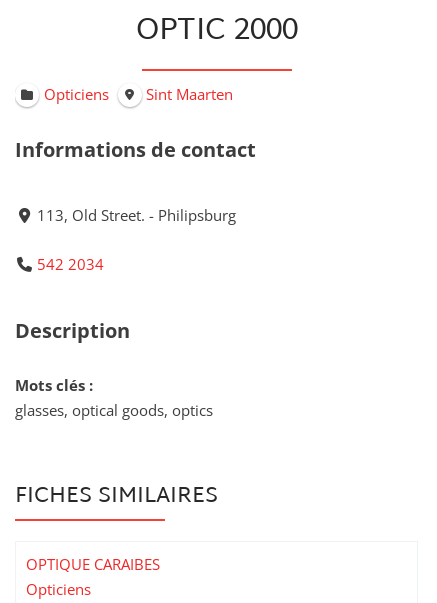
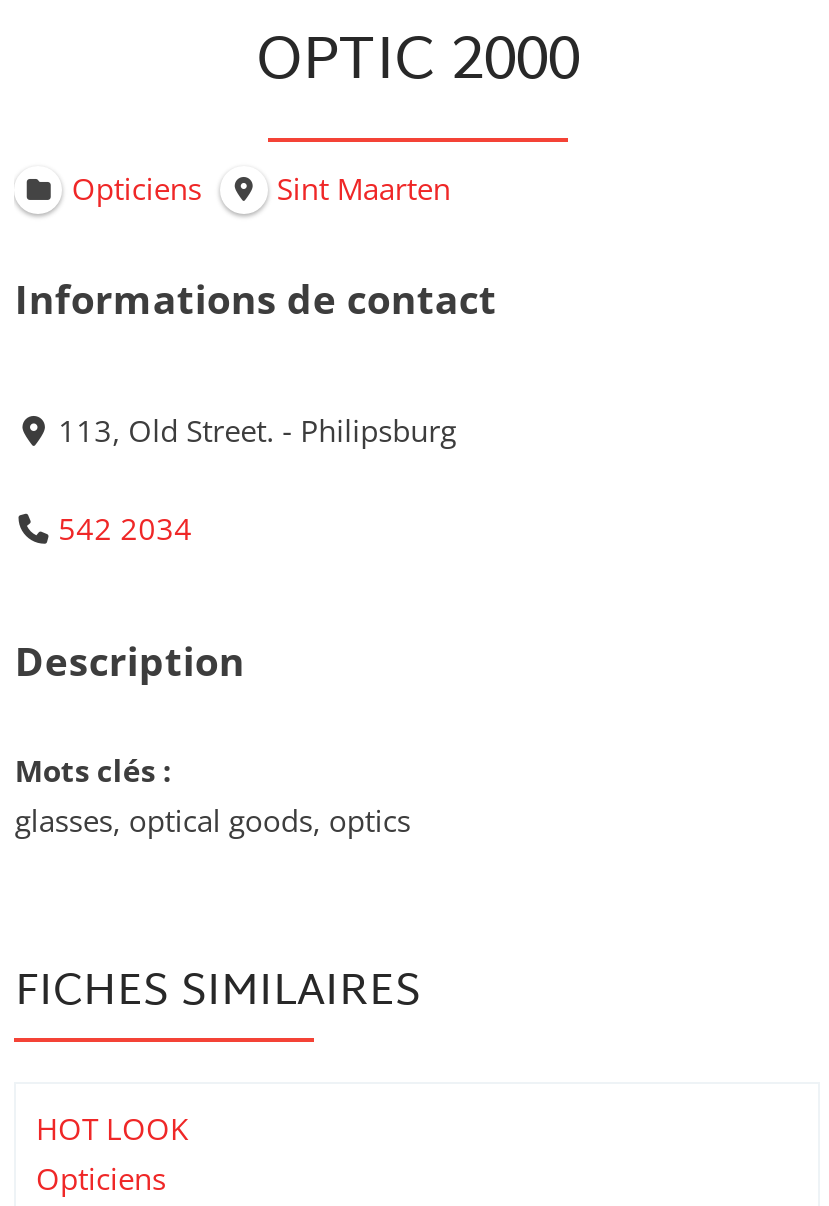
[26,554,160,574] OPTIQUE CARAIBES -> [37,1108,189,1148] HOT LOOK

